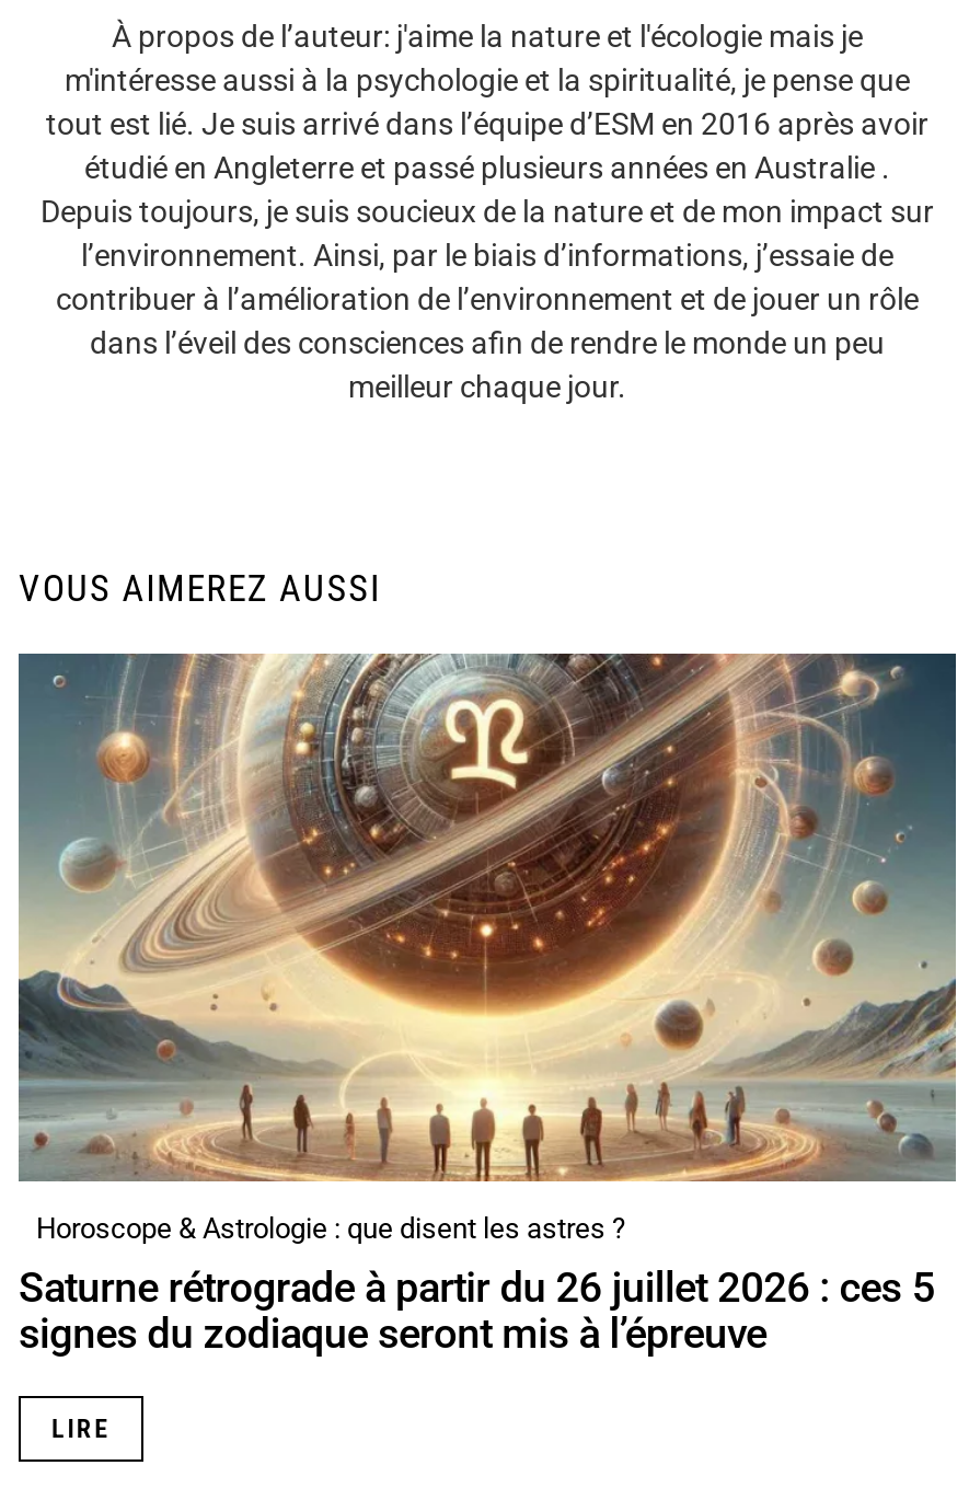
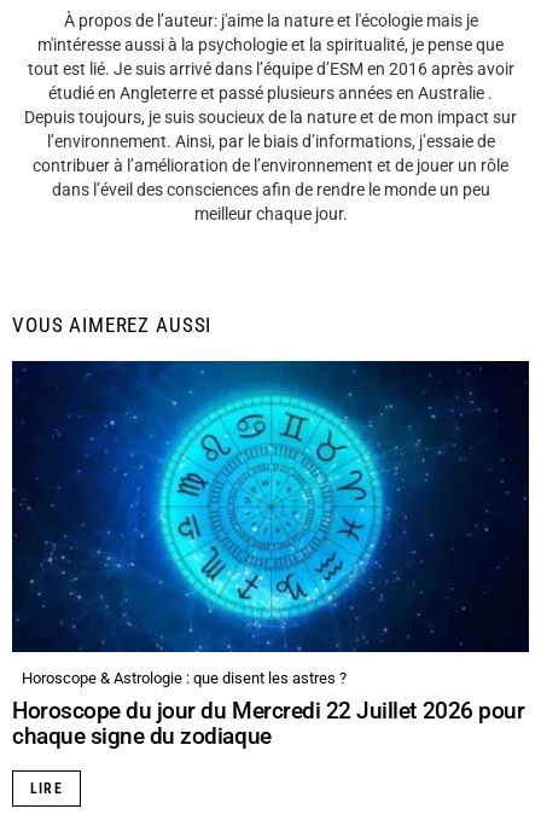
[16,651,958,1358] [image] | Saturne rétrograde à partir du 26 juillet 2026 : ces 5 | signes du zodiaque seront mis à l’épreuve -> [11,360,530,750] [image] | Horoscope du jour du Mercredi 22 Juillet 2026 pour | chaque signe du zodiaque

